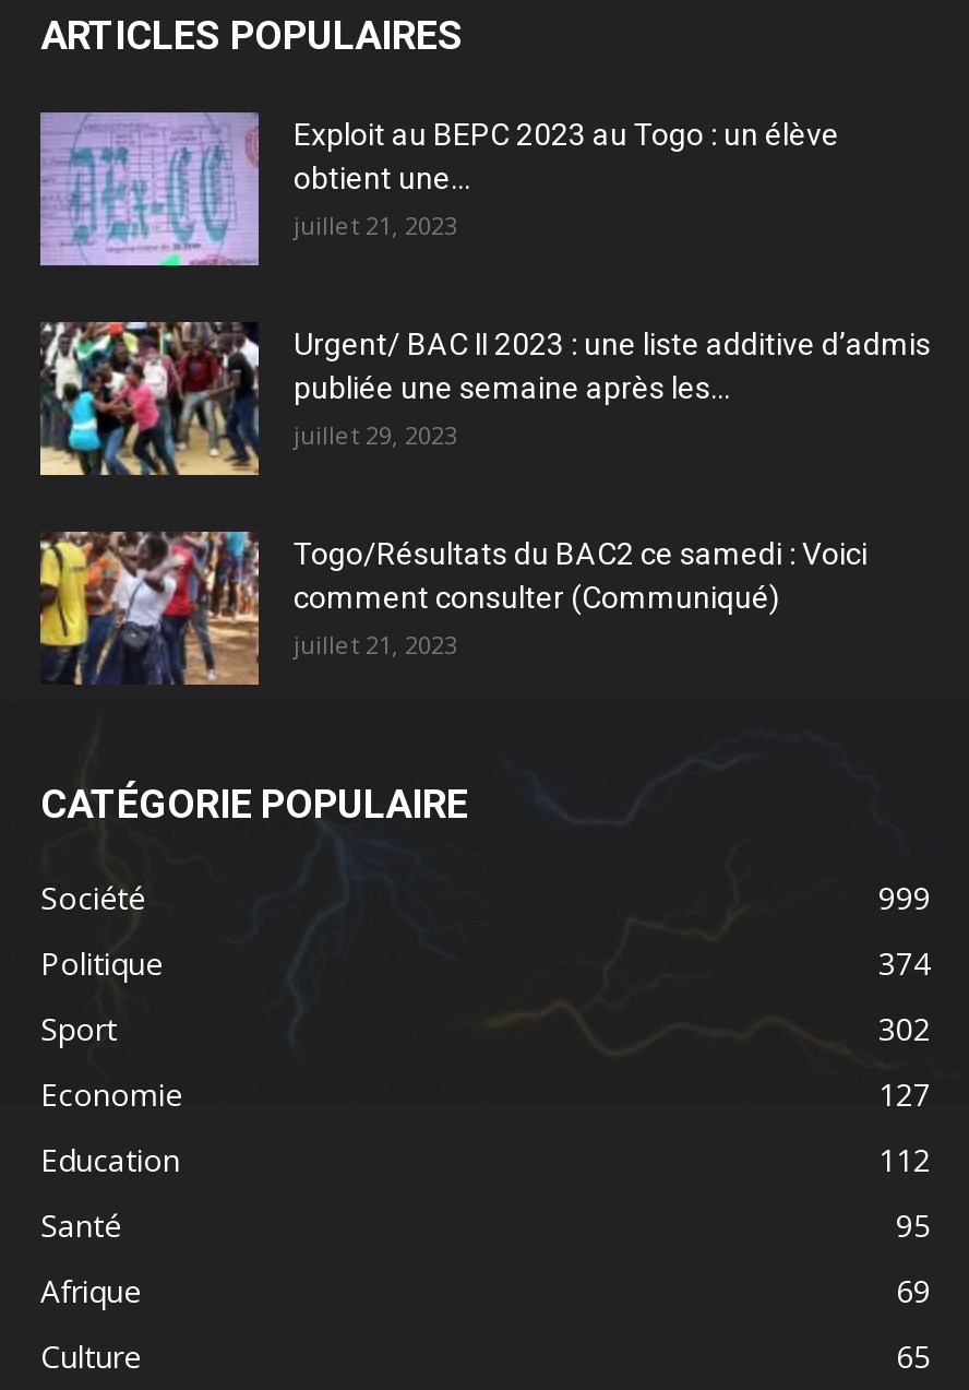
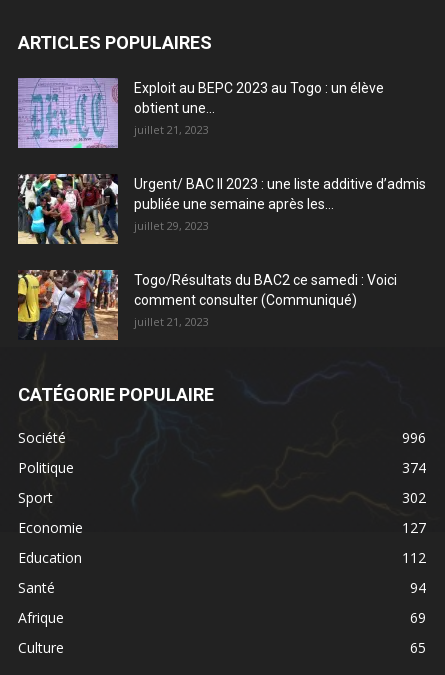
[878,877,931,918] 999 -> [402,428,426,447] 996
[896,1204,931,1246] 95 -> [410,578,426,597] 94

